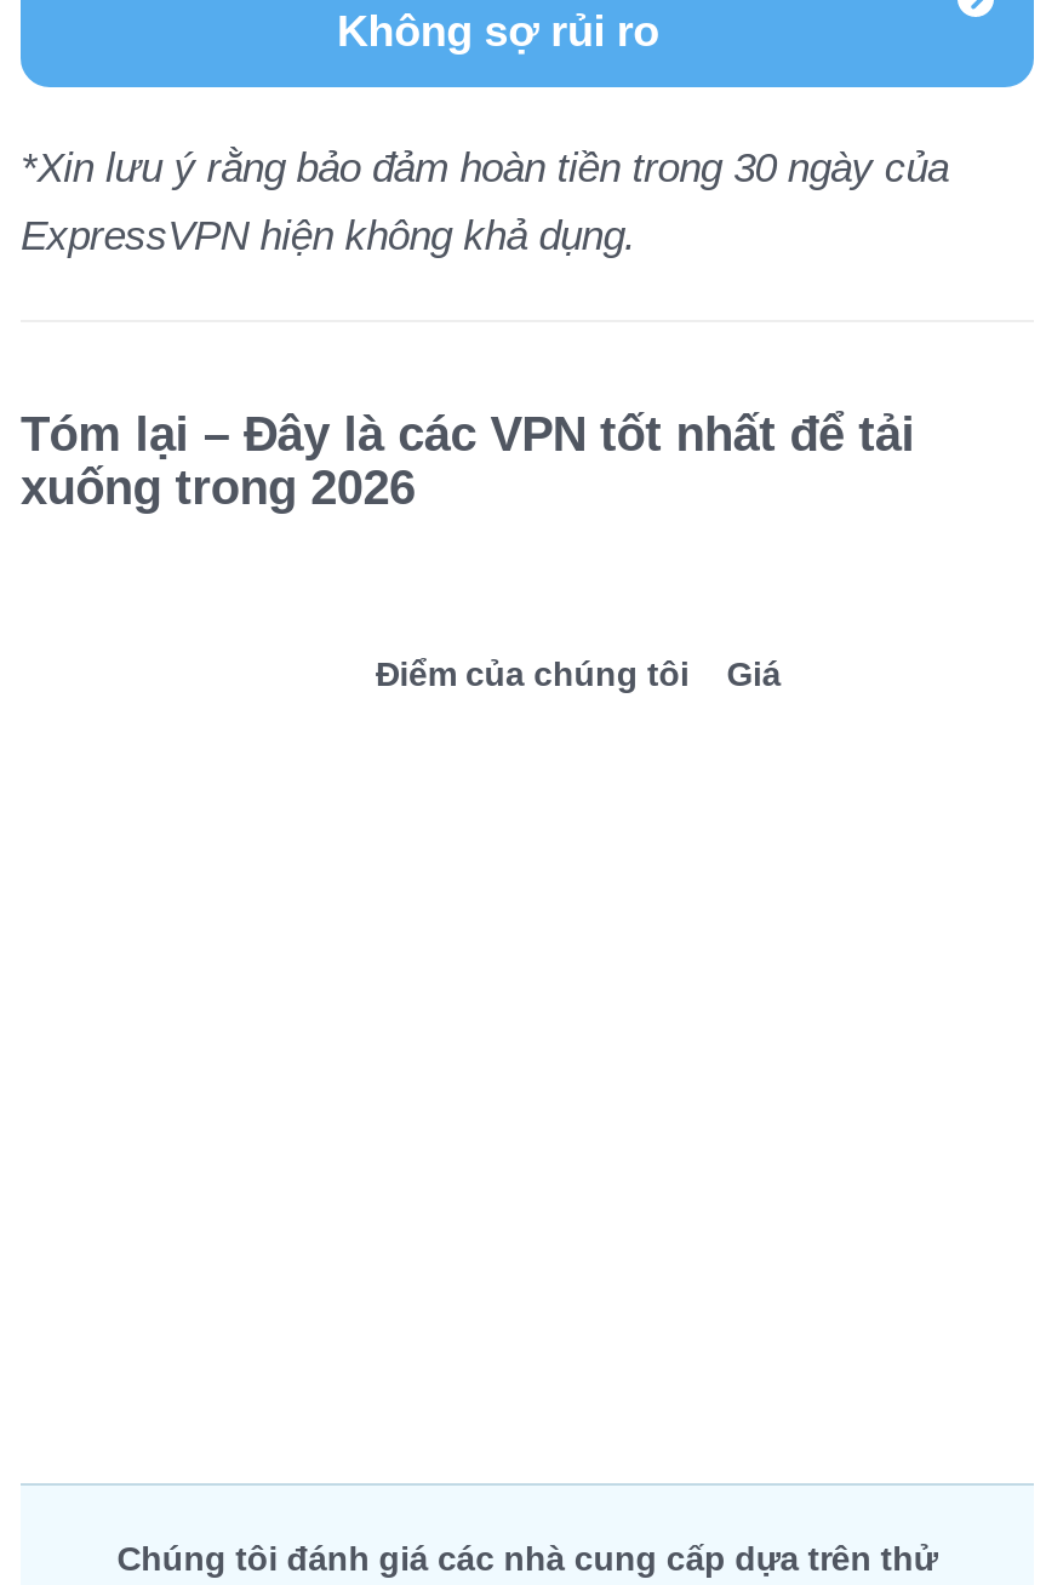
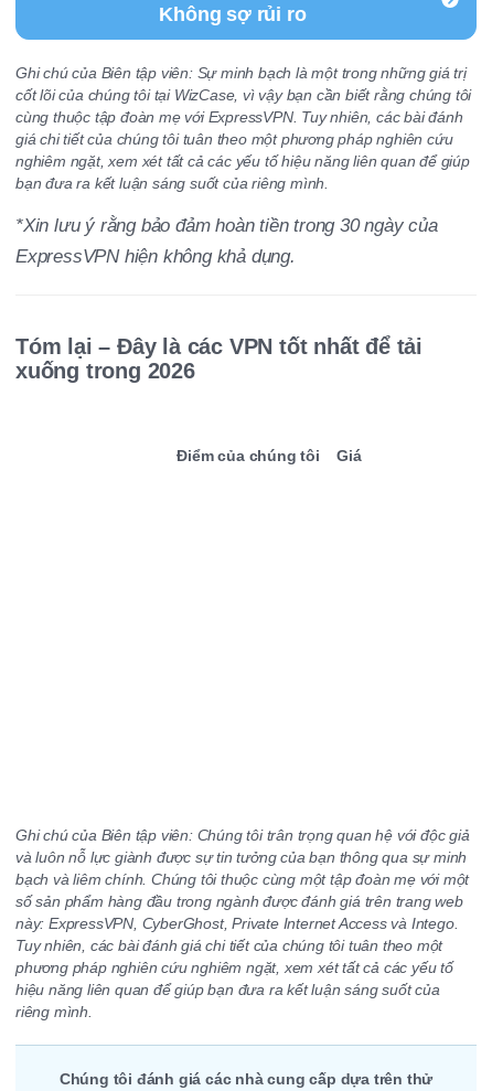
none -> [15,63,471,191] Ghi chú của Biên tập viên: Sự minh bạch là một trong những giá trị | cốt lõi của chúng tôi tại WizCase, vì vậy bạn cần biết rằng chúng tôi | cùng thuộc tập đoàn mẹ với ExpressVPN. Tuy nhiên, các bài đánh | giá chi tiết của chúng tôi tuân theo một phương pháp nghiên cứu | nghiêm ngặt, xem xét tất cả các yếu tố hiệu năng liên quan để giúp | bạn đưa ra kết luận sáng suốt của riêng mình.
none -> [15,827,469,1021] Ghi chú của Biên tập viên: Chúng tôi trân trọng quan hệ với độc giả | và luôn nỗ lực giành được sự tin tưởng của bạn thông qua sự minh | bạch và liêm chính. Chúng tôi thuộc cùng một tập đoàn mẹ với một | số sản phẩm hàng đầu trong ngành được đánh giá trên trang web | này: ExpressVPN, CyberGhost, Private Internet Access và Intego. | Tuy nhiên, các bài đánh giá chi tiết của chúng tôi tuân theo một | phương pháp nghiên cứu nghiêm ngặt, xem xét tất cả các yếu tố | hiệu năng liên quan để giúp bạn đưa ra kết luận sáng suốt của | riêng mình.

